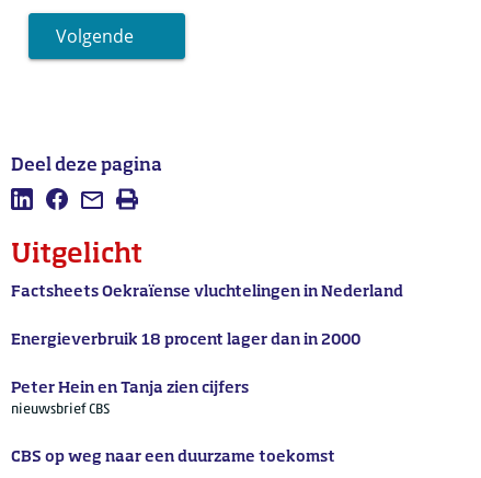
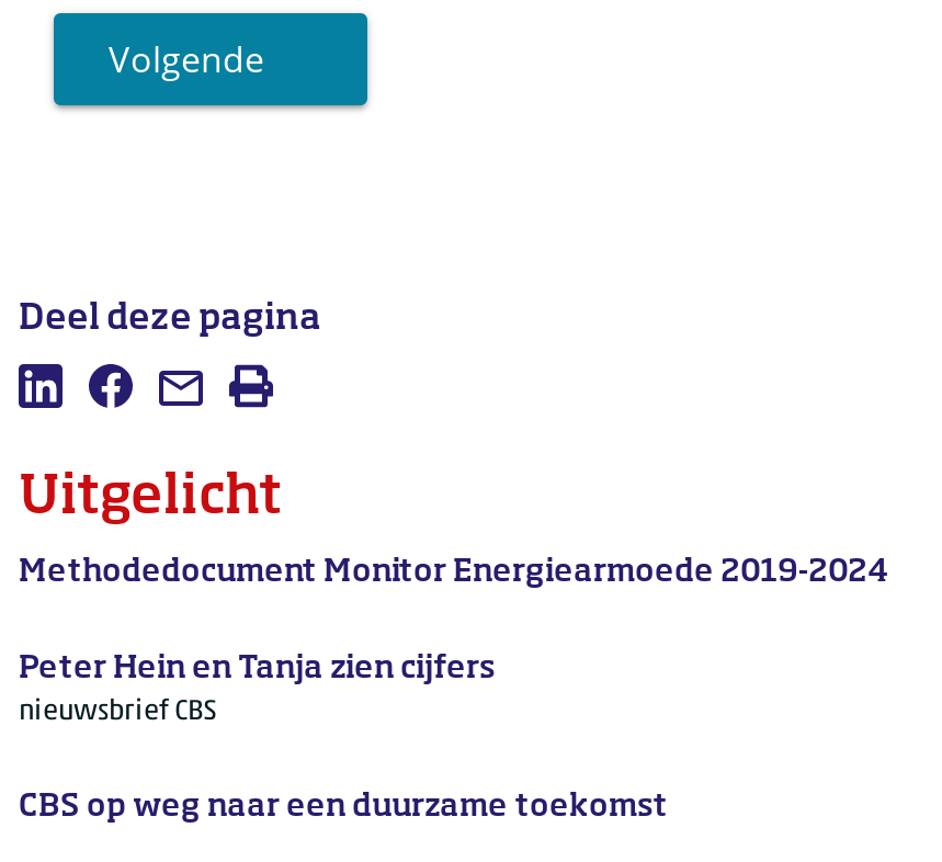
[11,284,403,347] Factsheets Oekraïense vluchtelingen in Nederland | Energieverbruik 18 procent lager dan in 2000 -> [19,556,889,587] Methodedocument Monitor Energiearmoede 2019-2024

